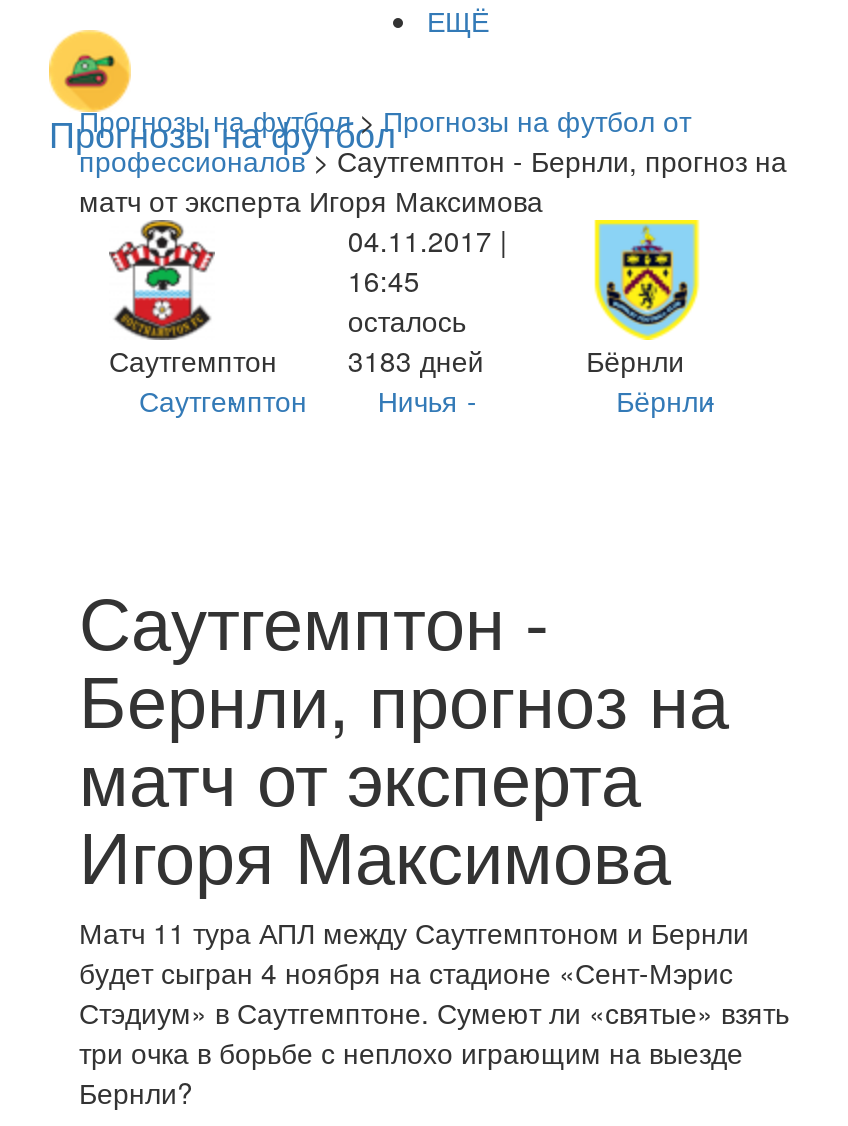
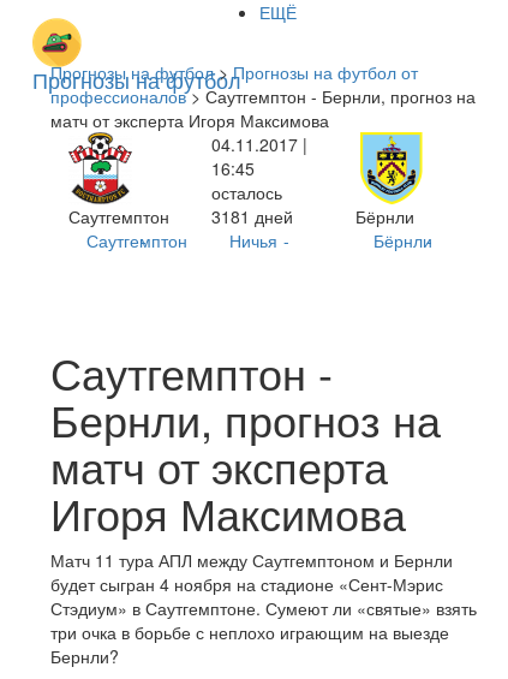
[109,340,484,380] Саутгемптон 3183 дней -> [68,204,293,228] Саутгемптон 3181 дней

